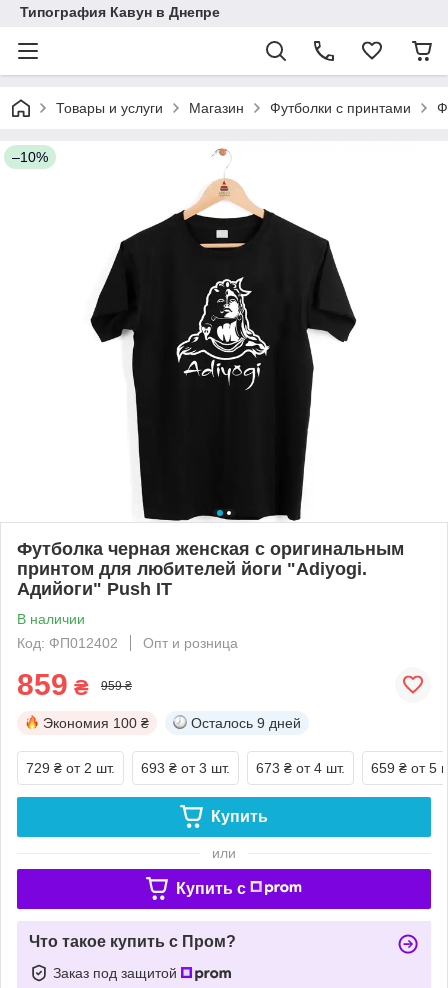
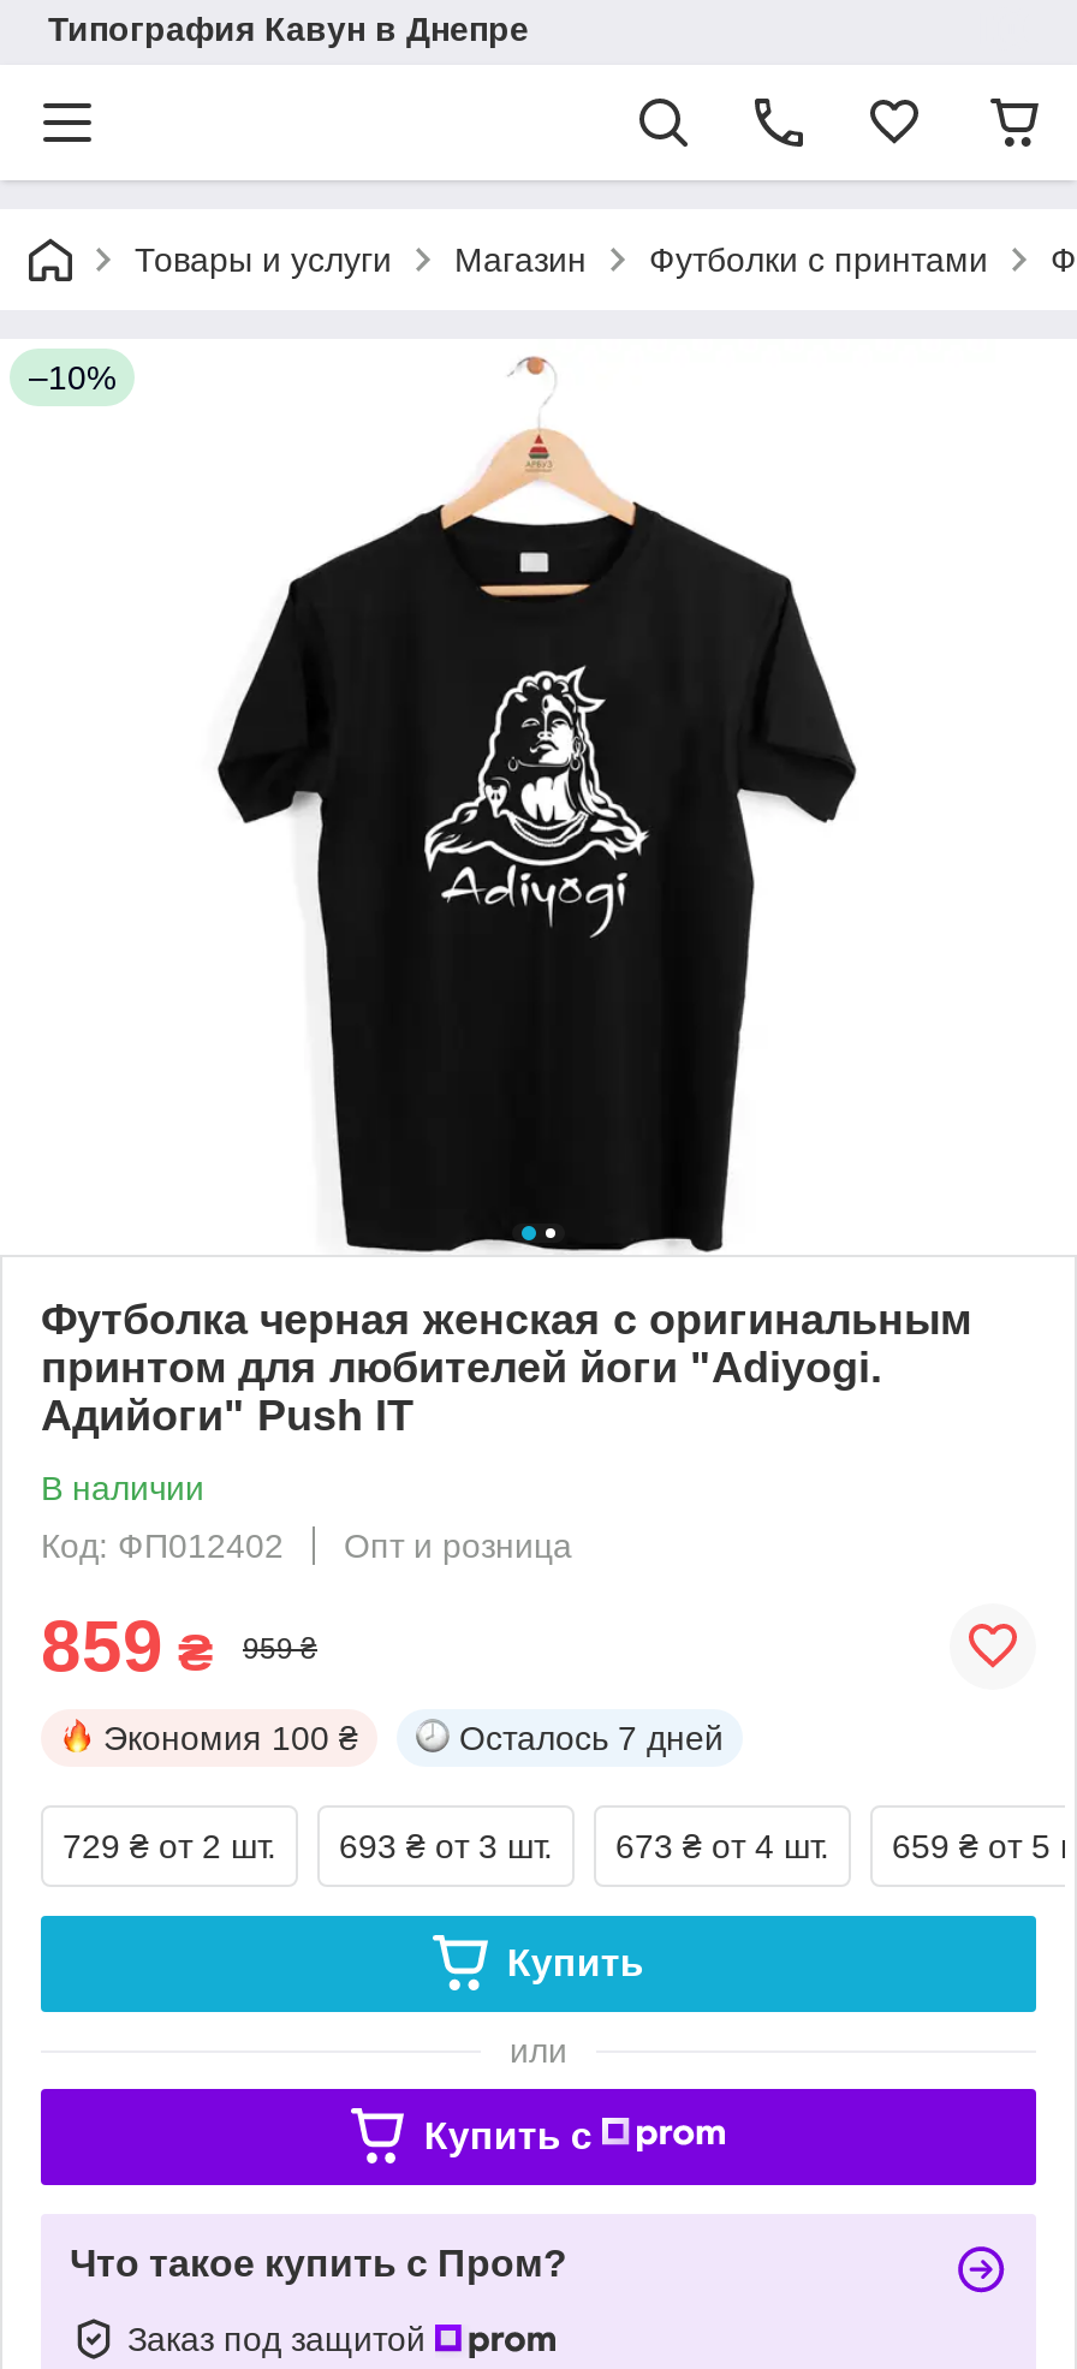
[191,715,301,731] Осталось 9 дней -> [459,1718,724,1757] Осталось 7 дней

